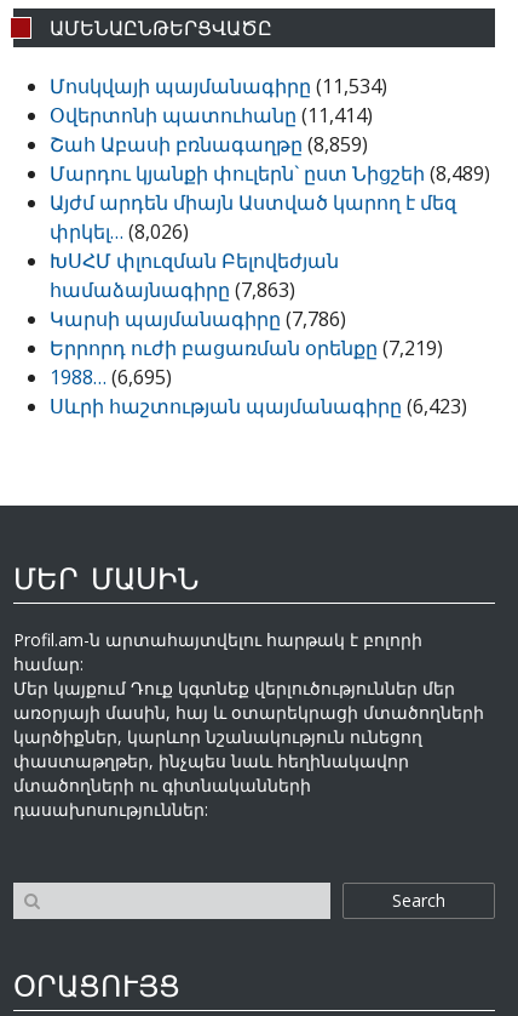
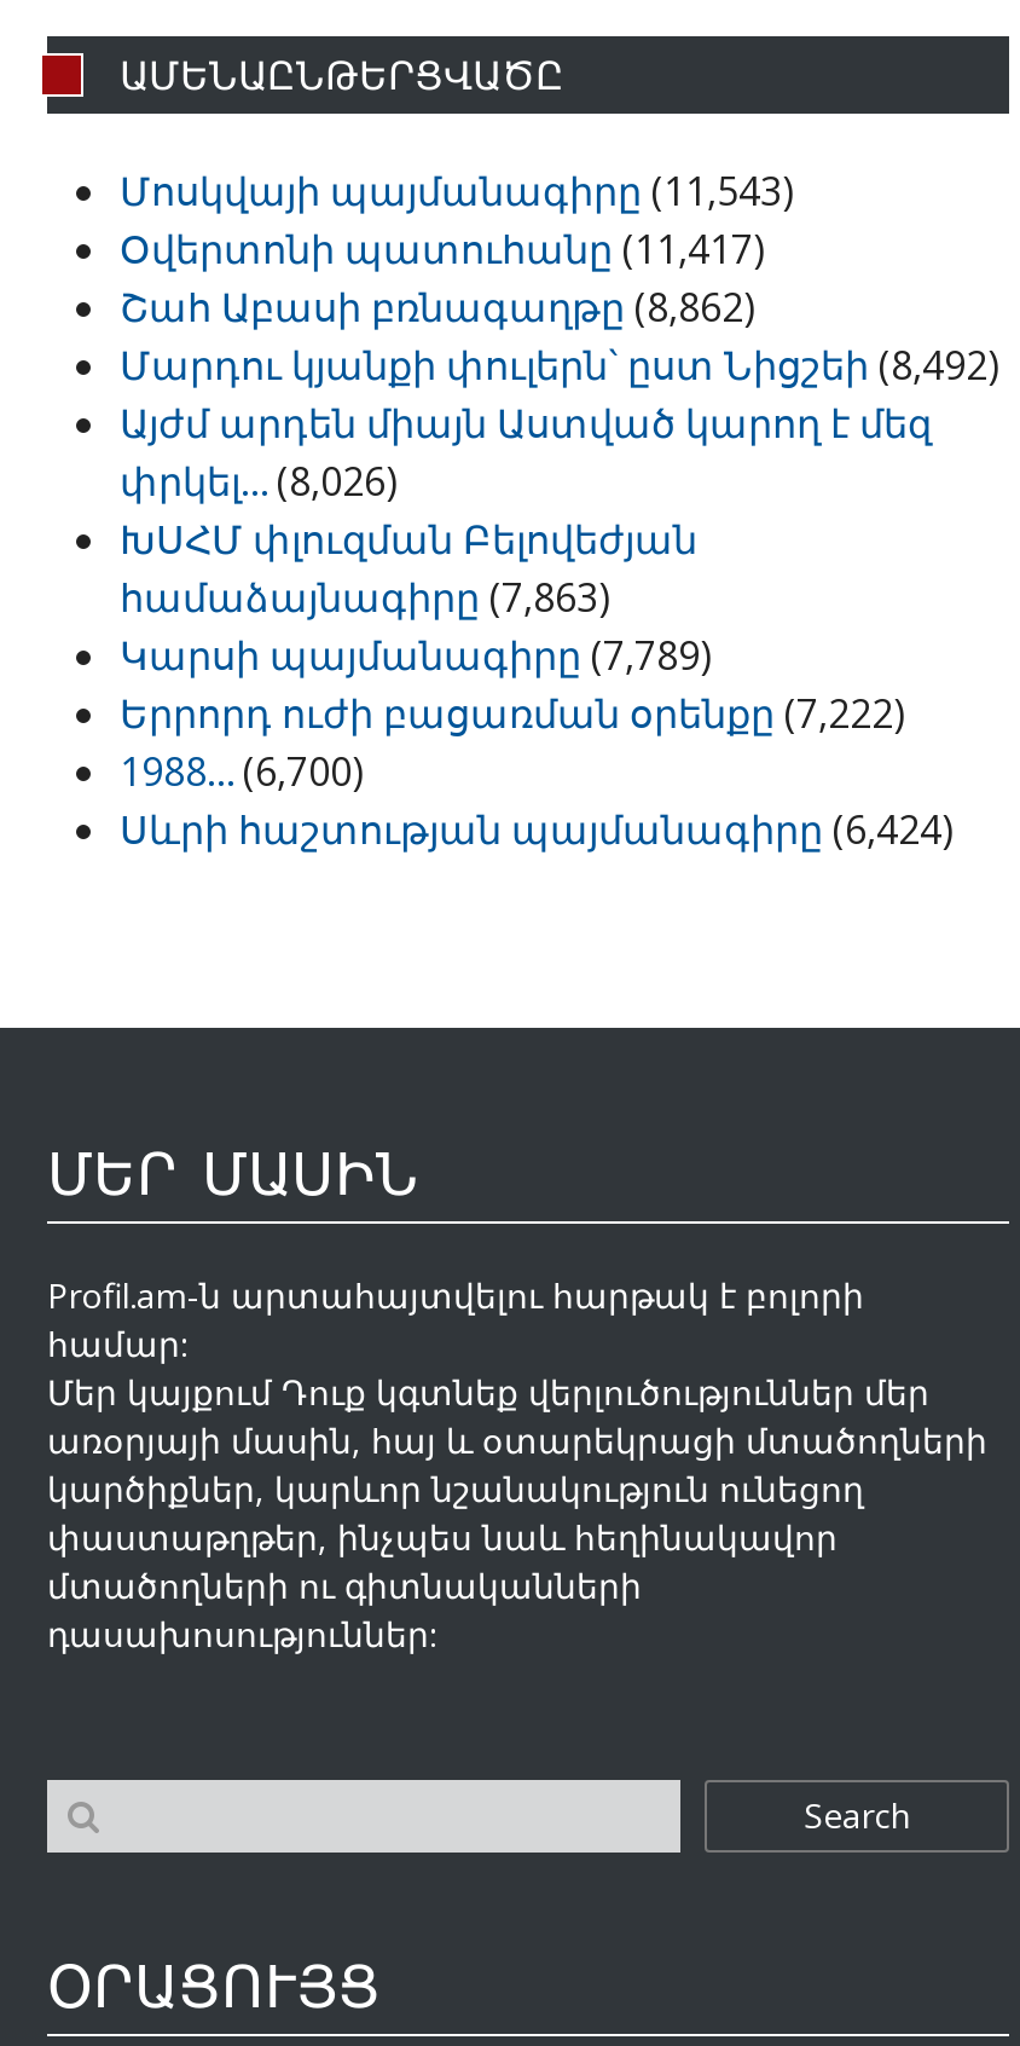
[50,73,387,99] Մոսկվայի պայմանագիրը (11,534) -> [120,164,794,218] Մոսկվայի պայմանագիրը (11,543)
[50,102,373,129] Օվերտոնի պատուհանը (11,414) -> [120,222,765,276] Օվերտոնի պատուհանը (11,417)
[50,131,368,158] Շահ Աբասի բռնագաղթը (8,859) -> [120,281,755,334] Շահ Աբասի բռնագաղթը (8,862)
[50,160,490,187] Մարդու կյանքի փուլերն` ըստ Նիցշեի (8,489) -> [120,339,999,392] Մարդու կյանքի փուլերն` ըստ Նիցշեի (8,492)
[50,306,346,332] Կարսի պայմանագիրը (7,786) -> [120,629,712,682] Կարսի պայմանագիրը (7,789)
[50,335,443,361] Երրորդ ուժի բացառման օրենքը (7,219) -> [120,687,905,740] Երրորդ ուժի բացառման օրենքը (7,222)
[50,364,172,390] 1988… (6,695) -> [120,745,364,798] 1988… (6,700)
[50,393,467,419] Սևրի հաշտության պայմանագիրը (6,423) -> [120,803,954,856] Սևրի հաշտության պայմանագիրը (6,424)

